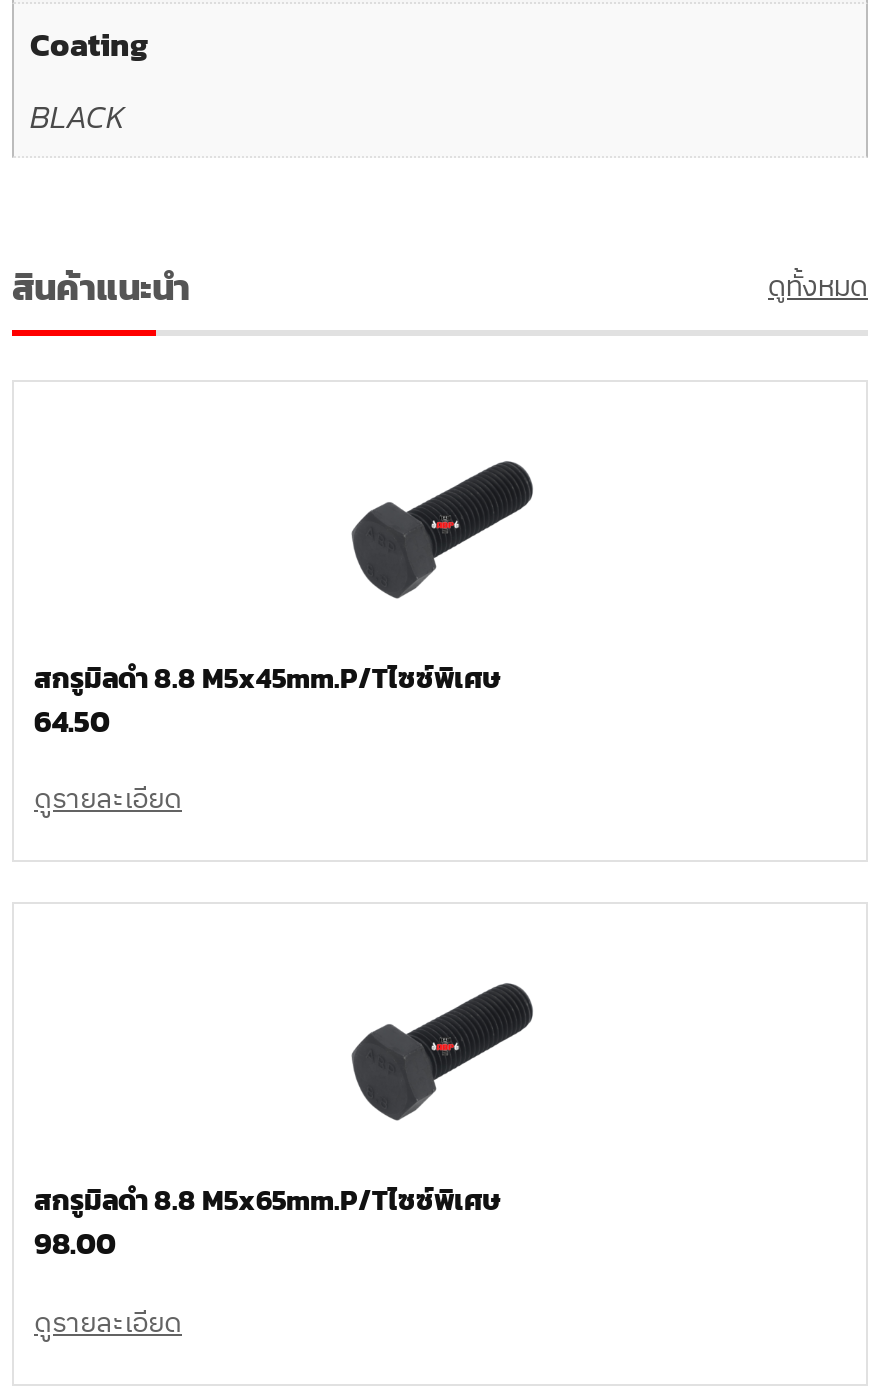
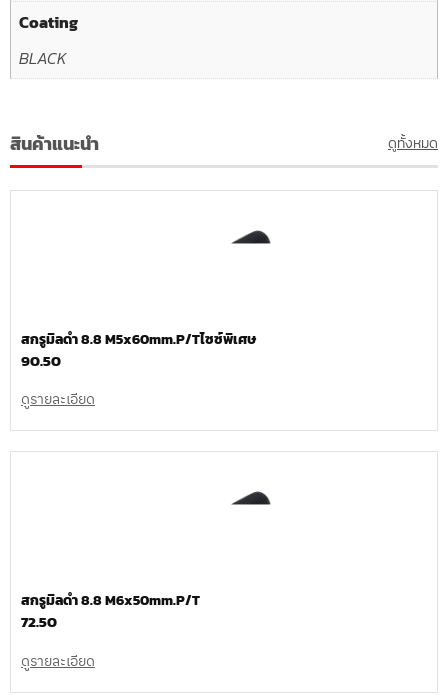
[350,484,534,600] [image] -> none
[34,658,500,700] สกรูมิลดำ 8.8 M5x45mm.P/Tไซซ์พิเศษ -> [21,329,256,350] สกรูมิลดำ 8.8 M5x60mm.P/Tไซซ์พิเศษ
[34,698,110,744] 64.50 -> [21,349,61,372] 90.50
[350,1006,534,1122] [image] -> none
[34,1181,500,1267] สกรูมิลดำ 8.8 M5x65mm.P/Tไซซ์พิเศษ | 98.00 -> [21,590,200,633] สกรูมิลดำ 8.8 M6x50mm.P/T | 72.50

